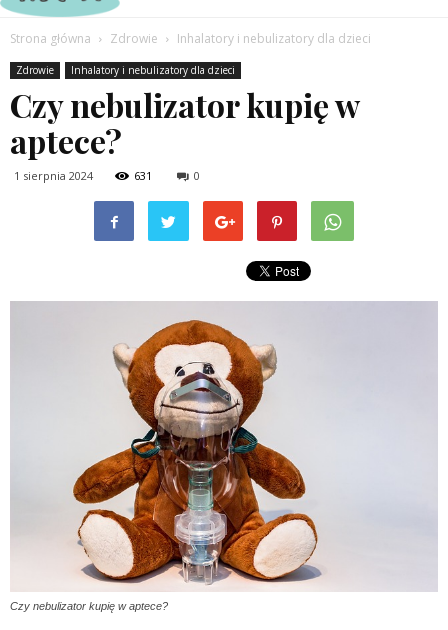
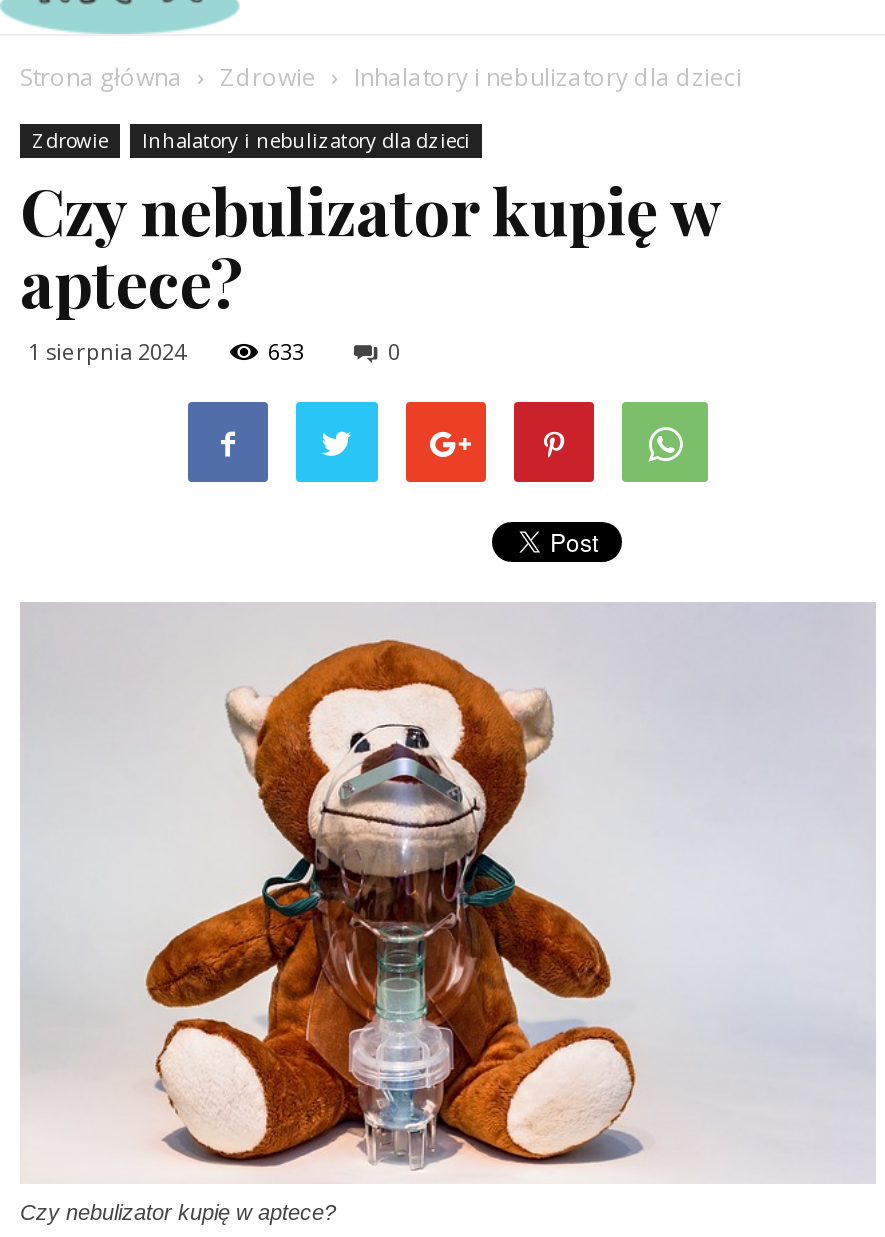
[134,168,152,183] 631 -> [268,336,304,366] 633

